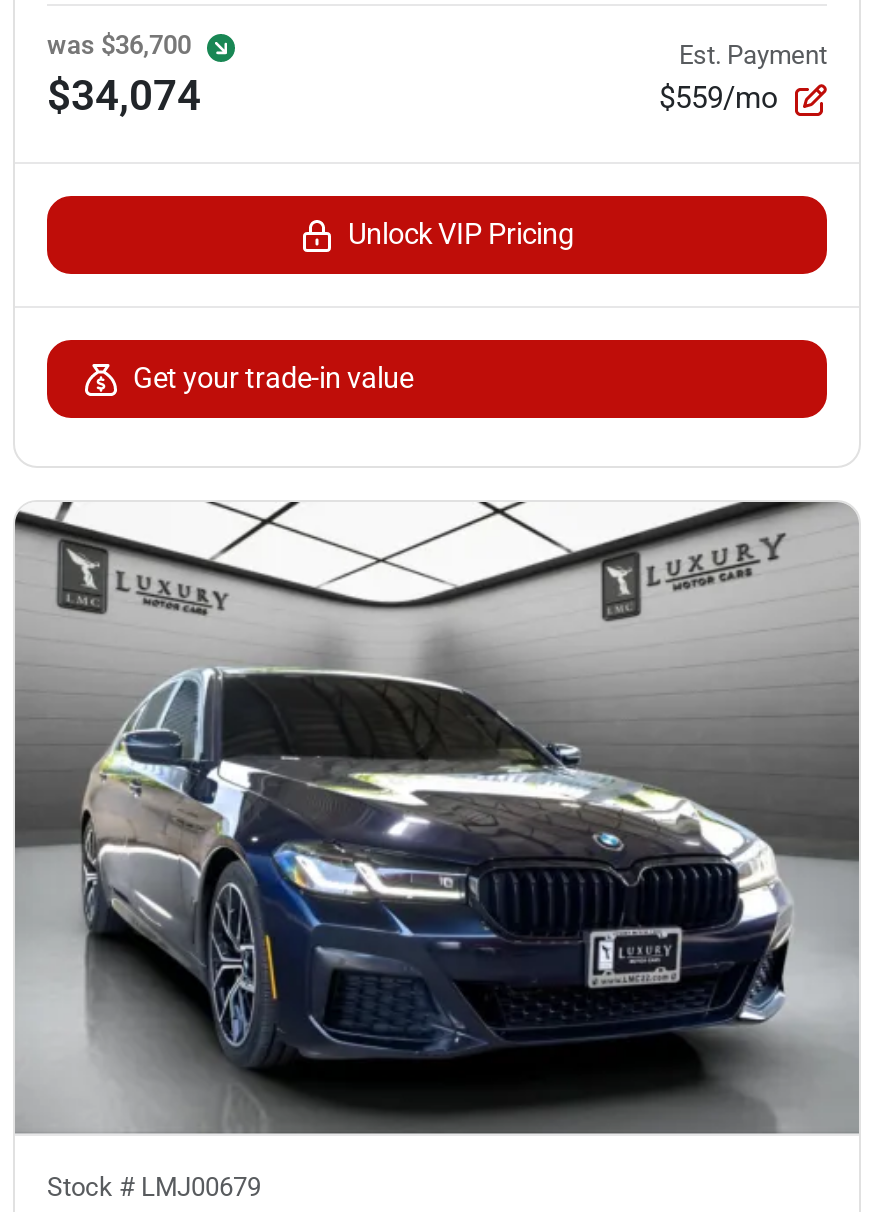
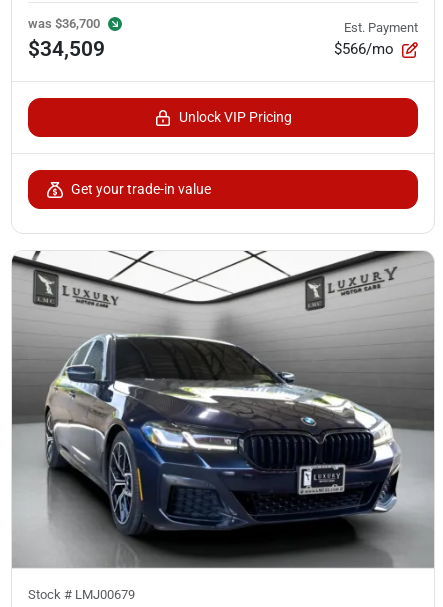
[47,72,201,120] $34,074 -> [28,37,105,61] $34,509
[659,79,779,115] $559/mo -> [334,40,394,58] $566/mo

